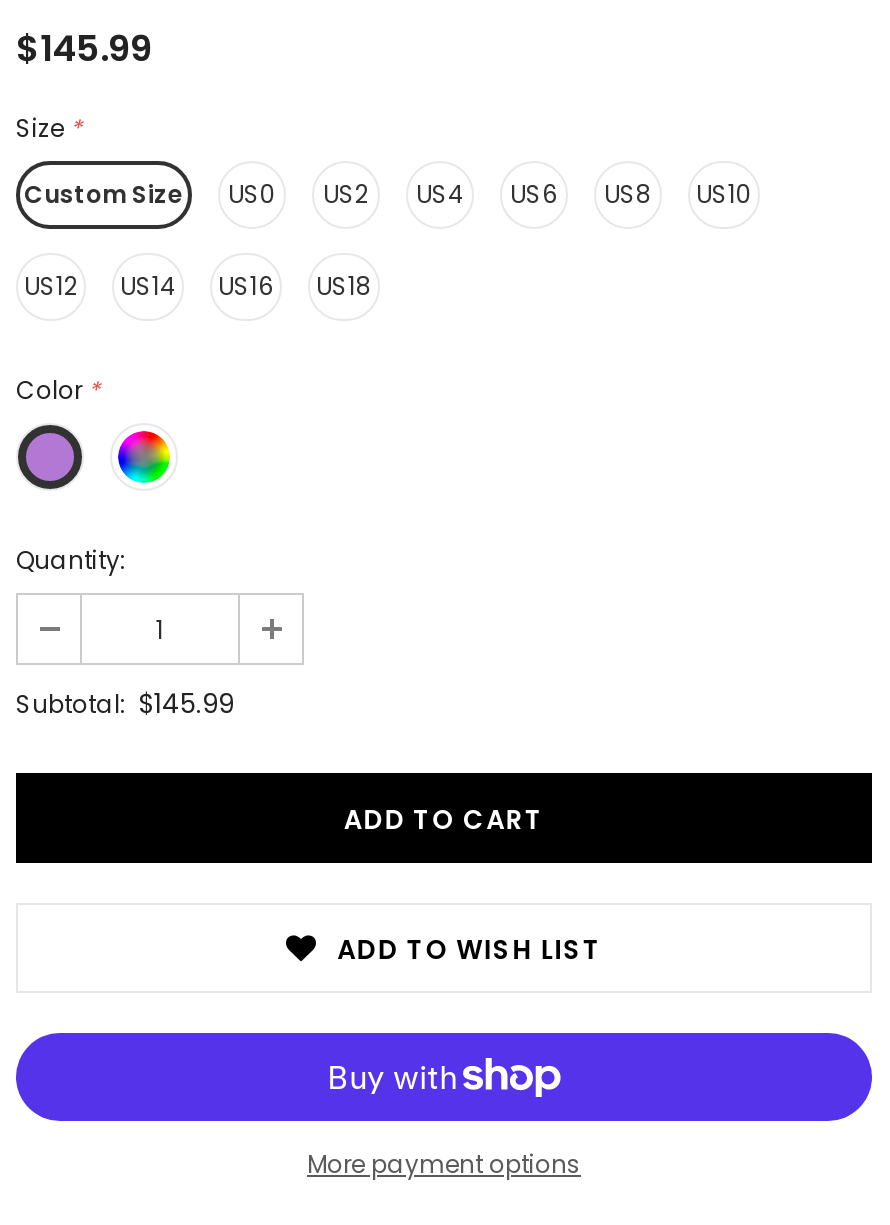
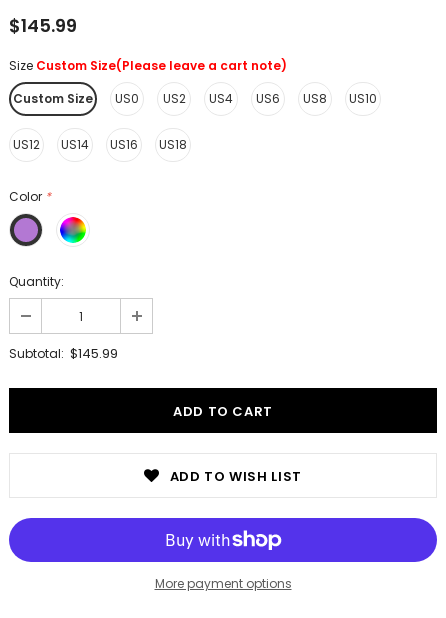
[16,111,82,145] Size * -> [9,57,287,74] Size Custom Size(Please leave a cart note)

